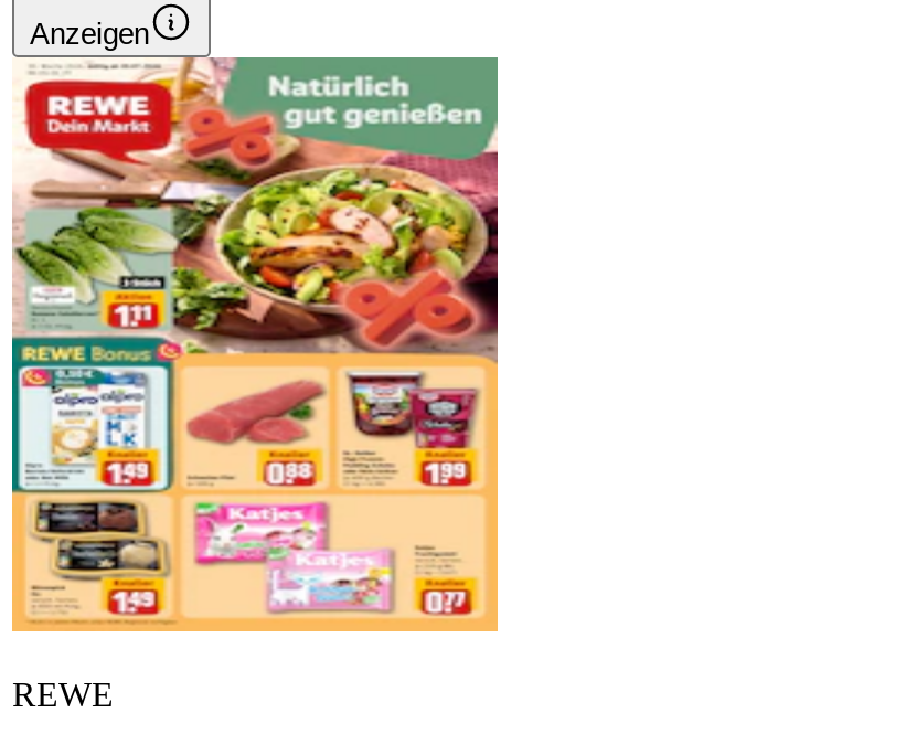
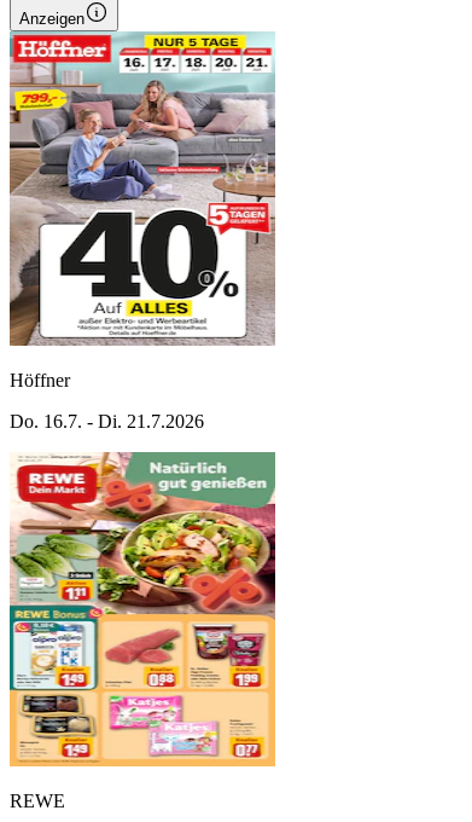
none -> [10,30,276,431] [image] | Höffner | Do. 16.7. - Di. 21.7.2026

